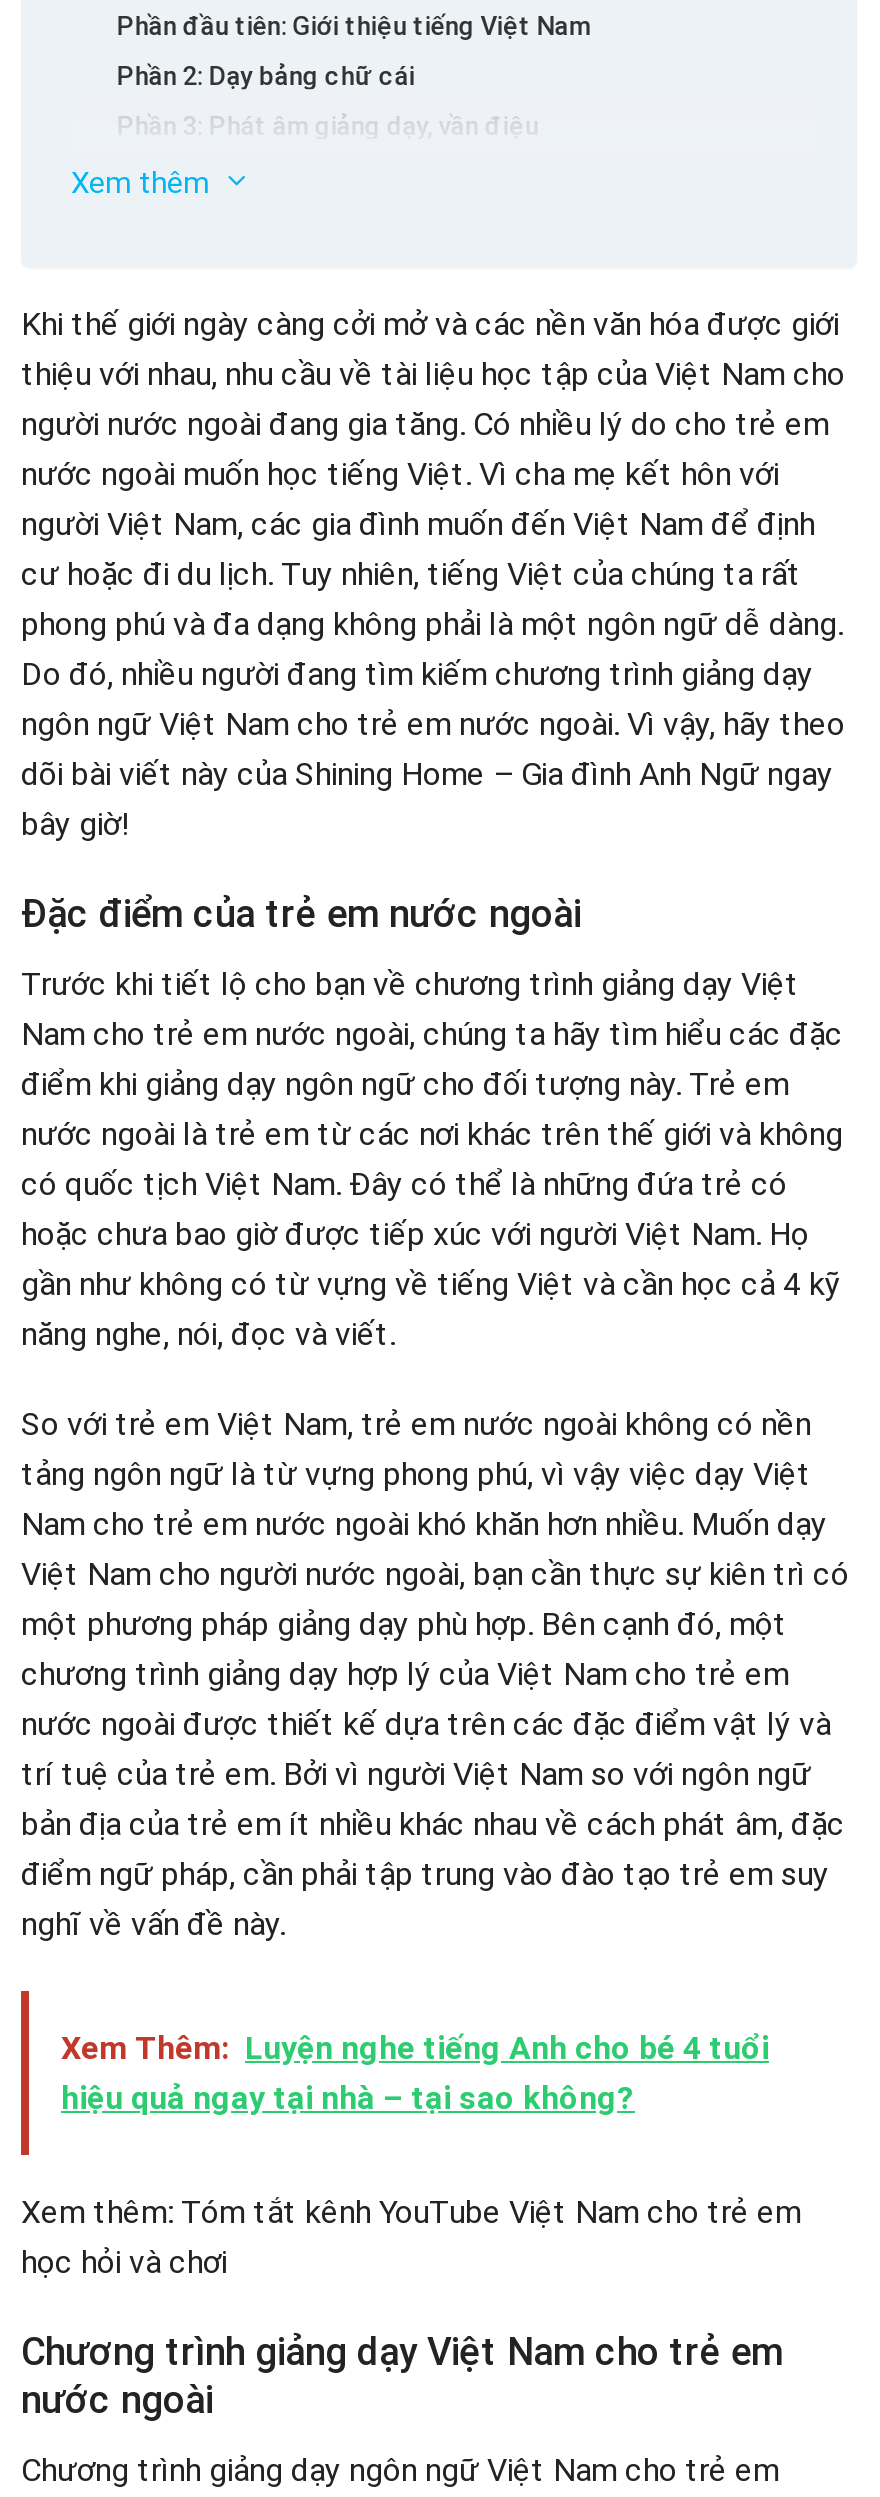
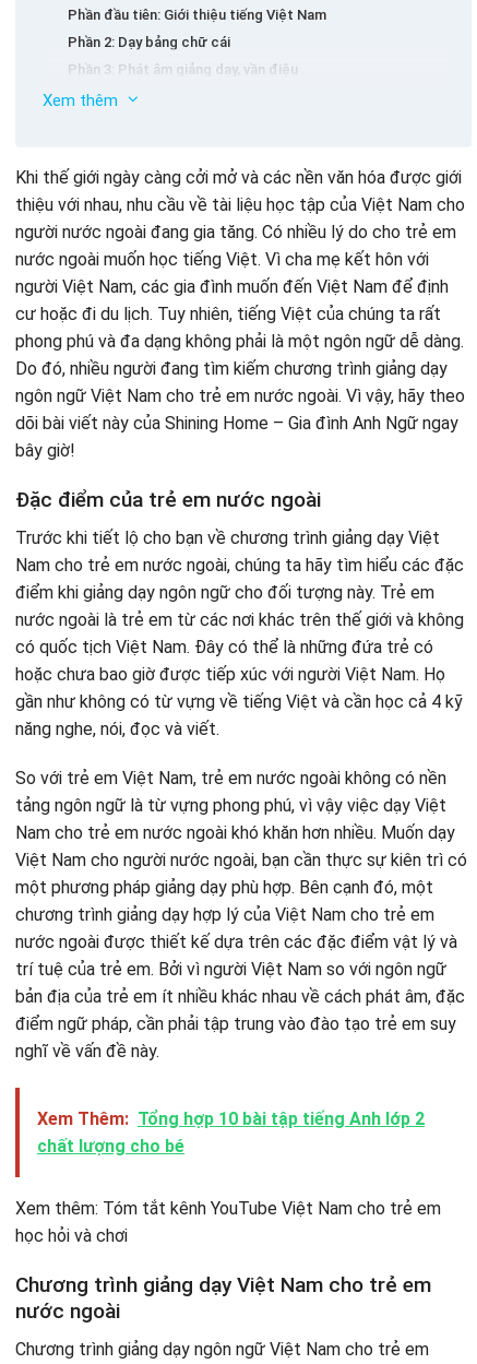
[61,2029,769,2117] Xem Thêm: Luyện nghe tiếng Anh cho bé 4 tuổi | hiệu quả ngay tại nhà – tại sao không? -> [37,1109,425,1157] Xem Thêm: Tổng hợp 10 bài tập tiếng Anh lớp 2 | chất lượng cho bé

